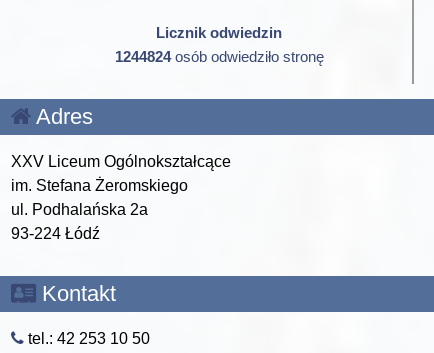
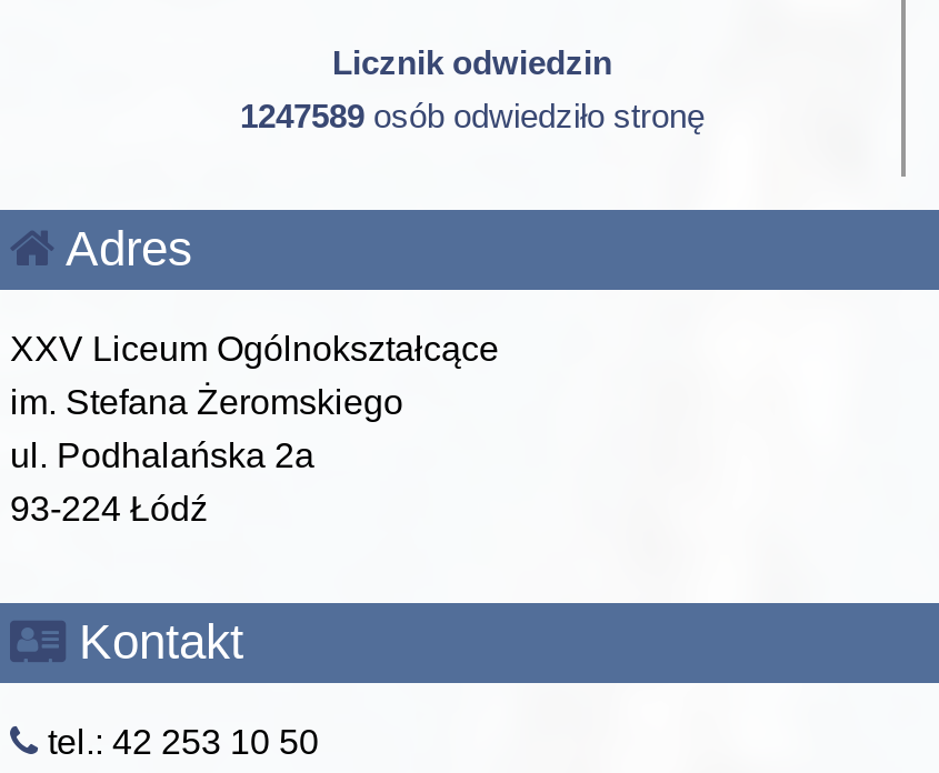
[114,48,323,65] 1244824 osób odwiedziło stronę -> [240,98,705,135] 1247589 osób odwiedziło stronę

